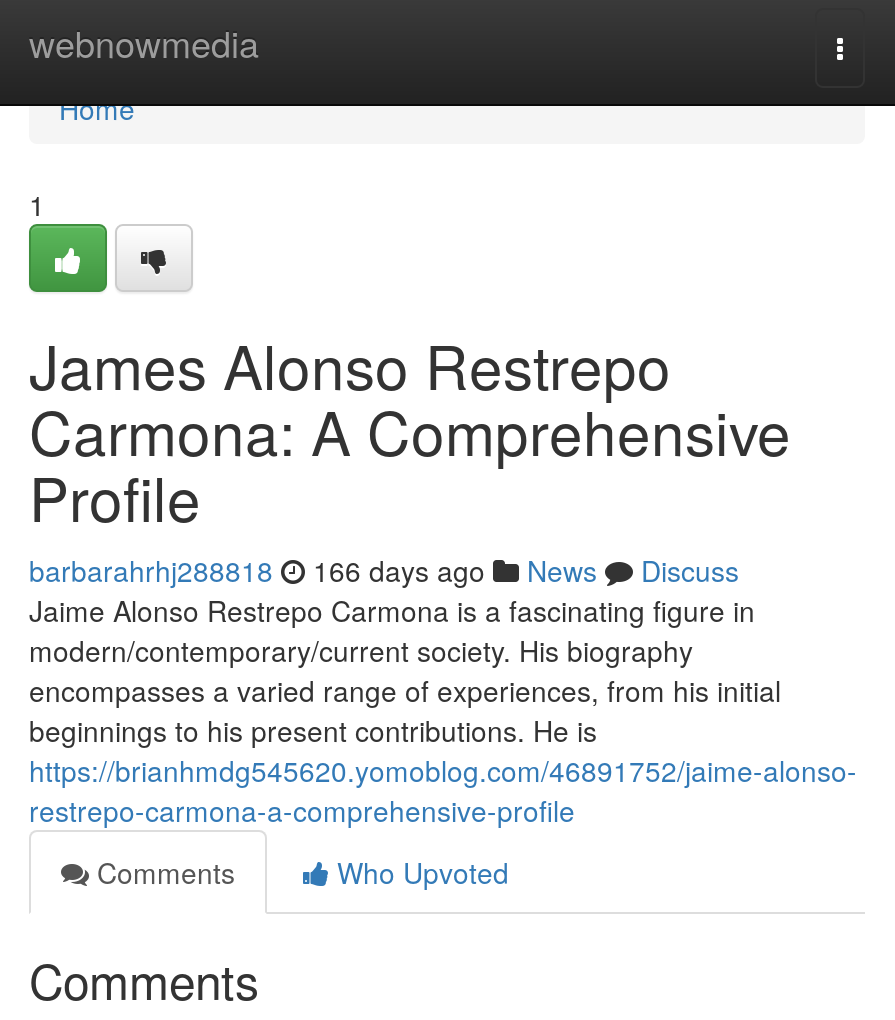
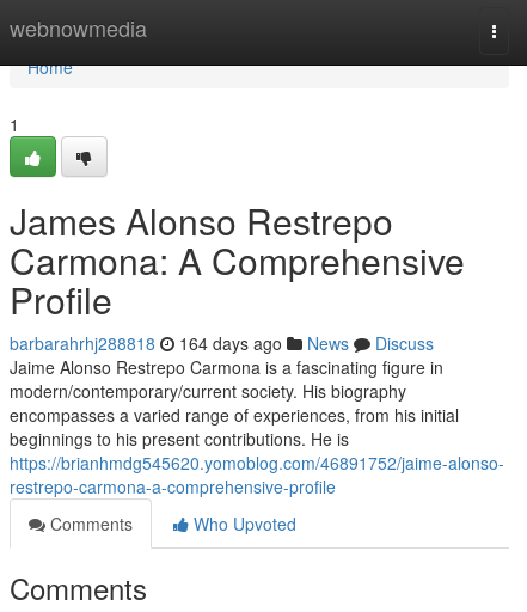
[29,550,739,590] barbarahrhj288818 166 days ago News Discuss -> [10,331,434,355] barbarahrhj288818 164 days ago News Discuss

